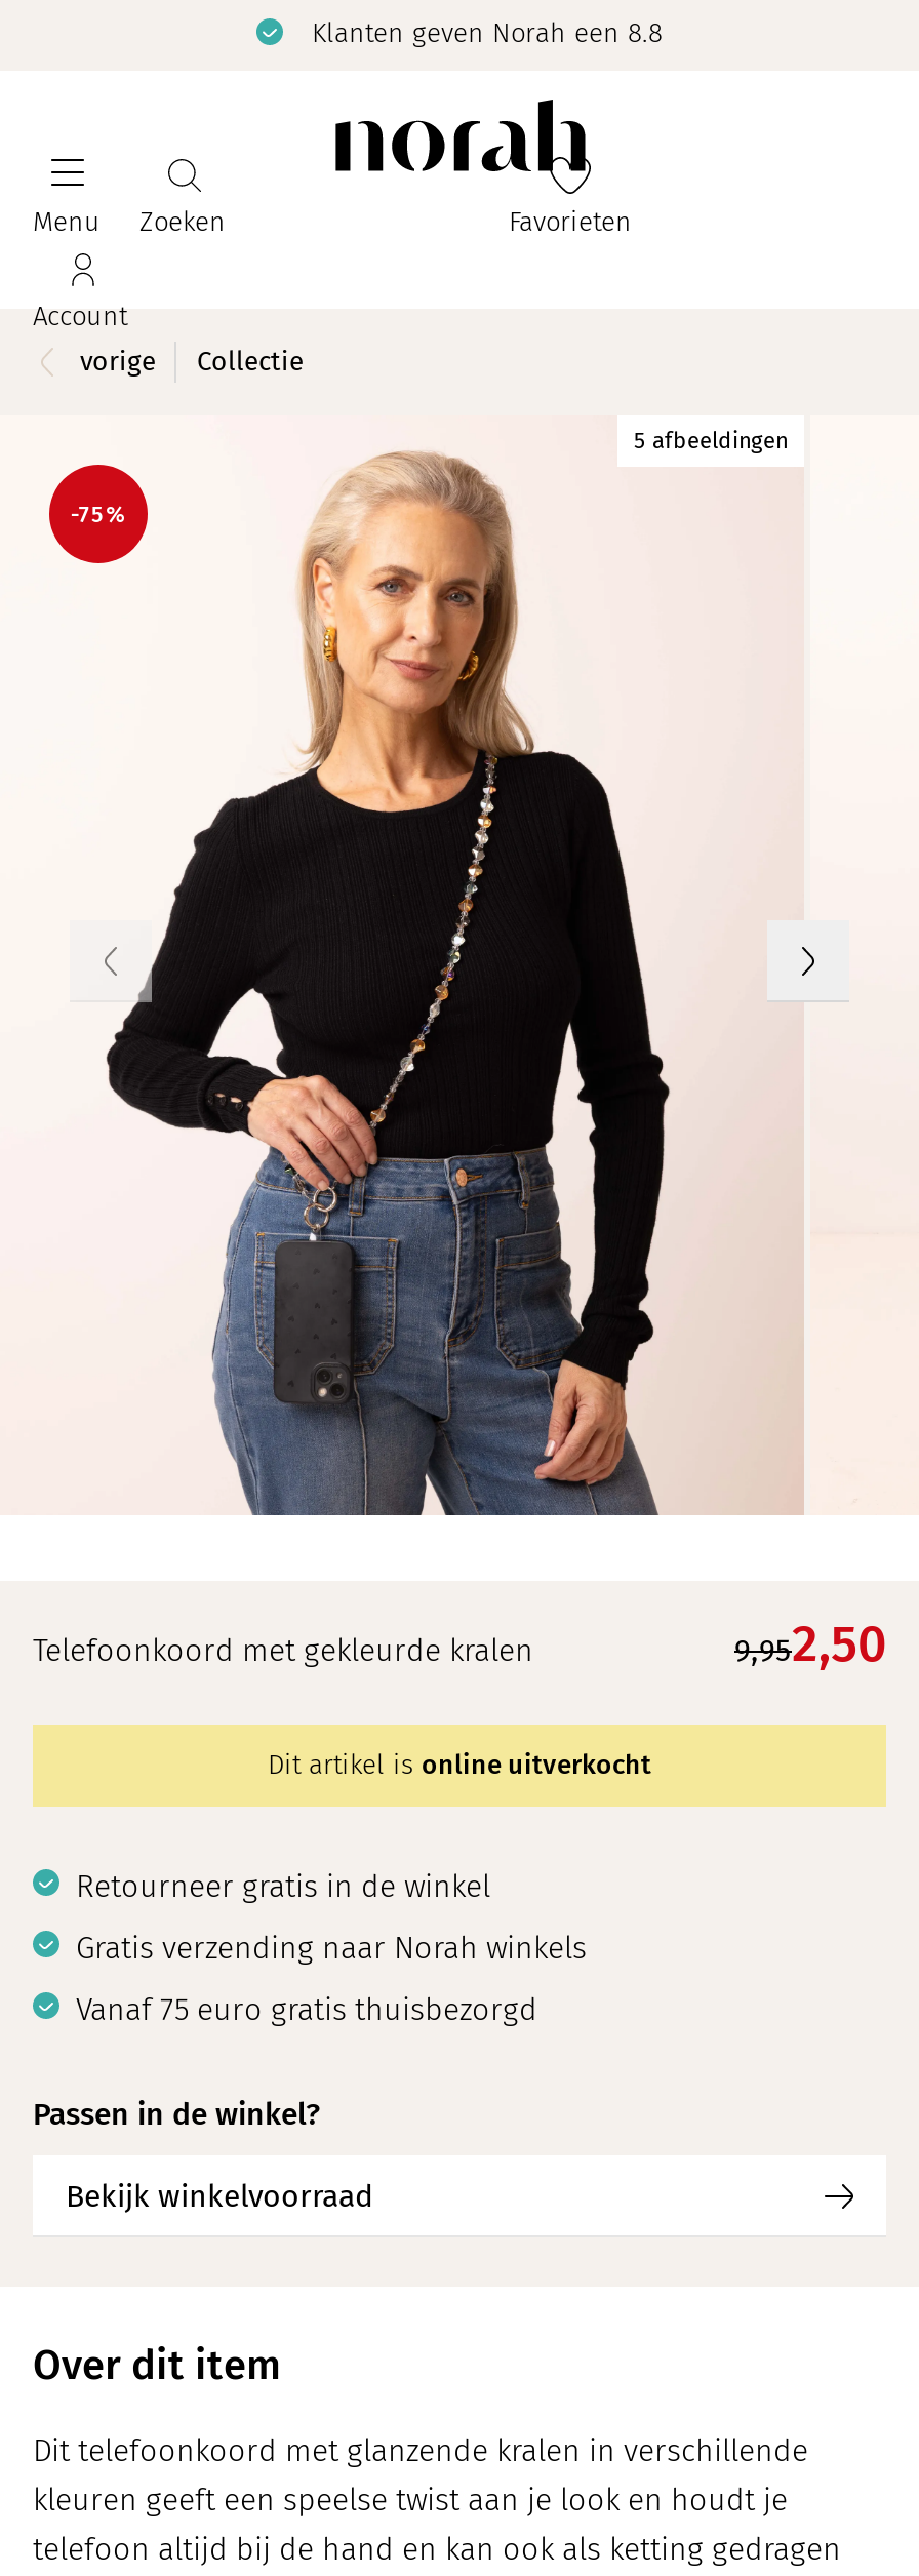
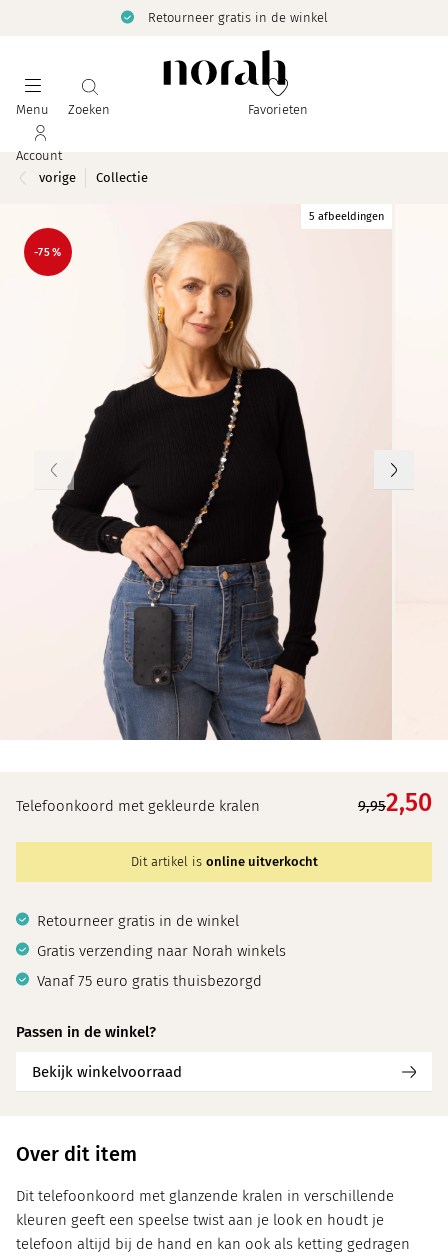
[312,17,663,48] Klanten geven Norah een 8.8 -> [147,10,327,25] Retourneer gratis in de winkel

